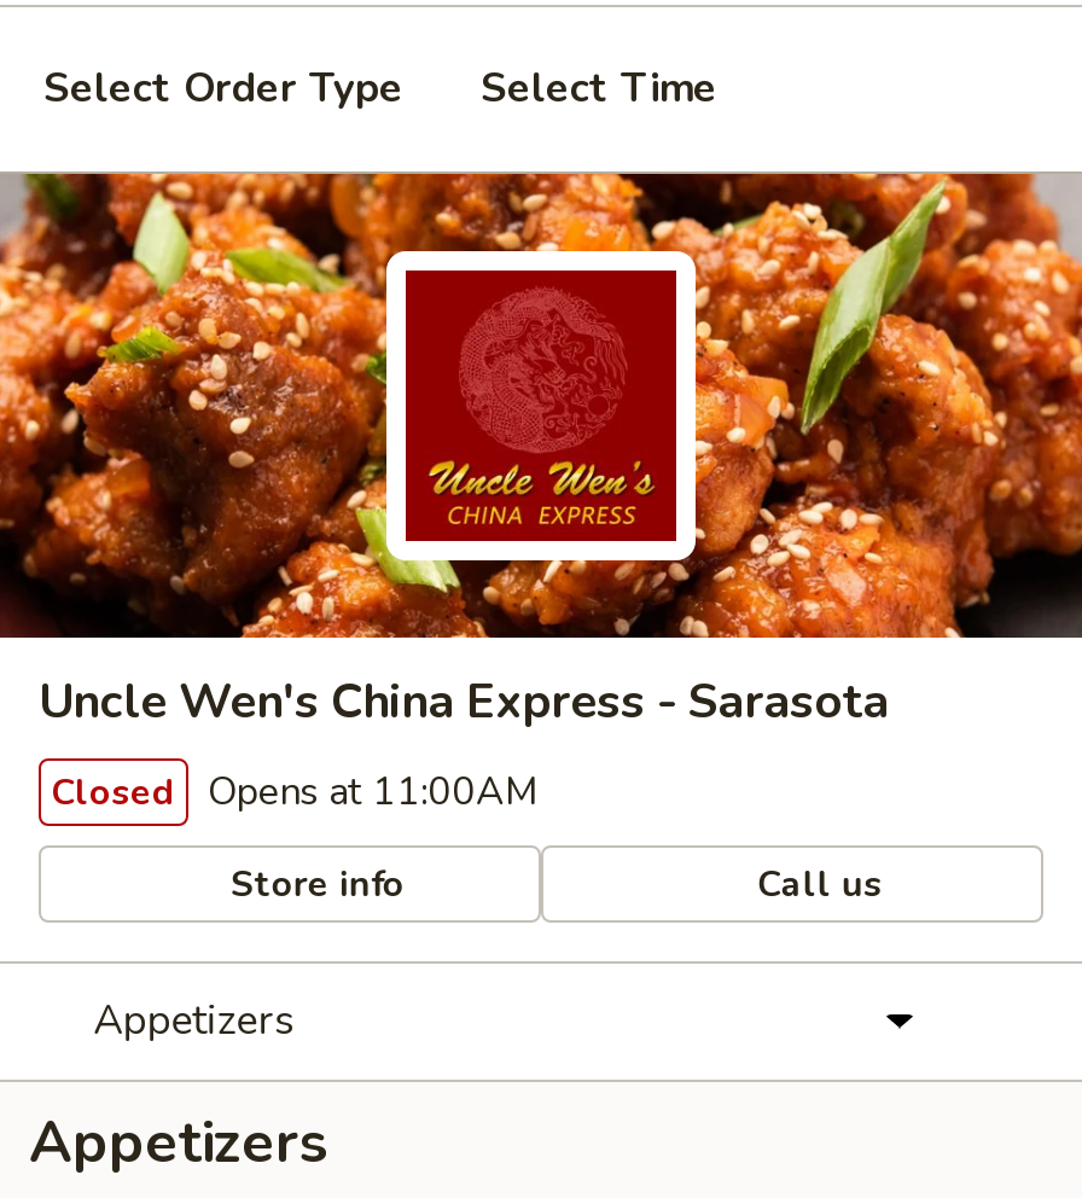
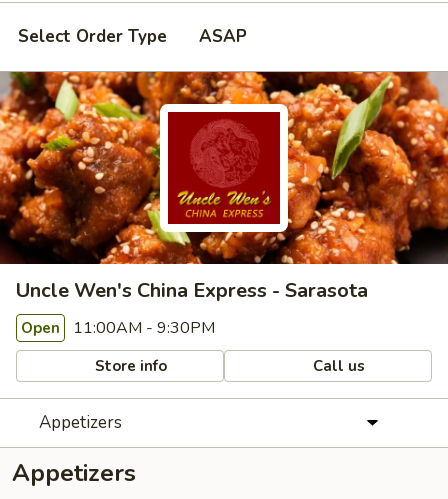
[481,60,717,116] Select Time -> [199,25,247,48] ASAP
[51,766,539,819] Closed Opens at 11:00AM -> [21,317,215,339] Open 11:00AM - 9:30PM

